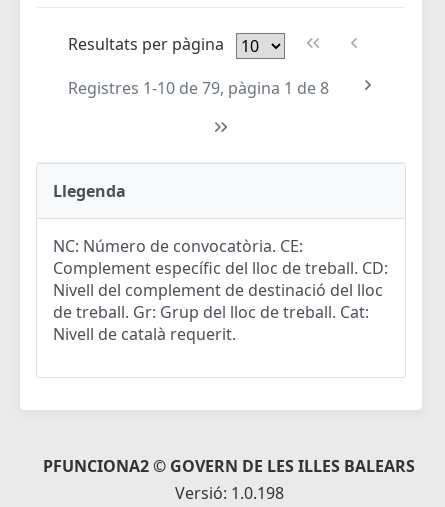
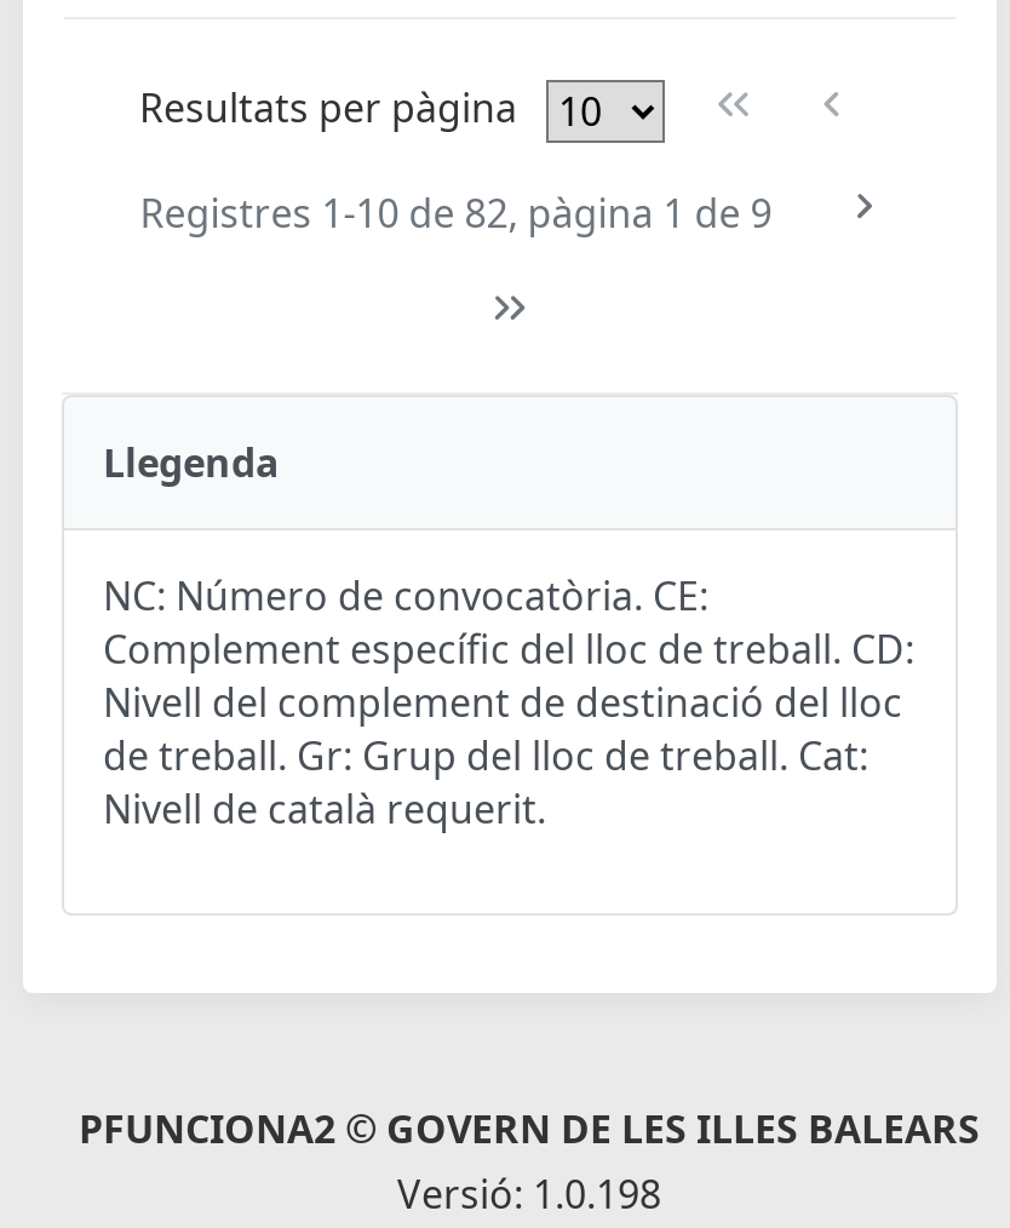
[68,77,329,99] Registres 1-10 de 79, pàgina 1 de 8 -> [140,187,772,241] Registres 1-10 de 82, pàgina 1 de 9

